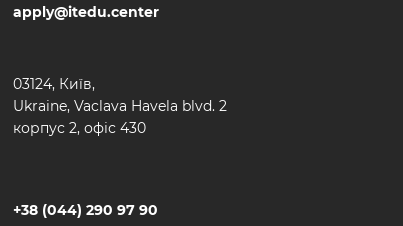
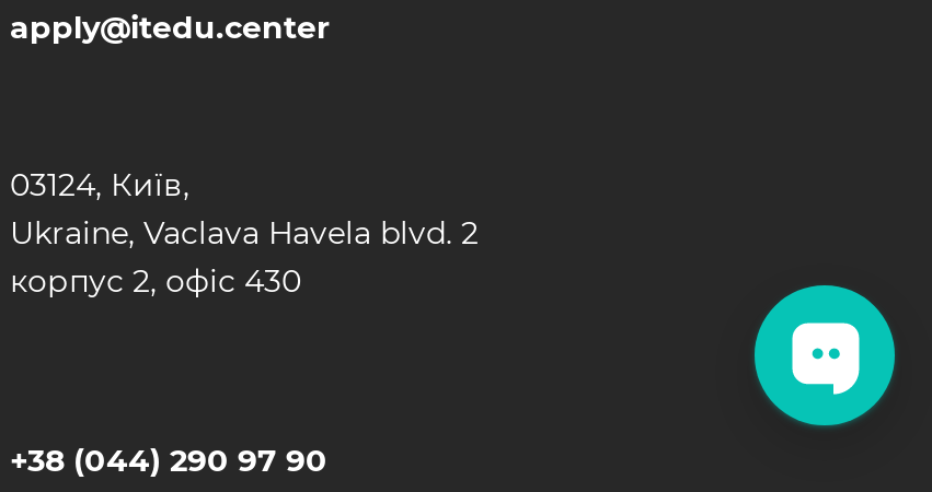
none -> [752,284,897,429] [image]

